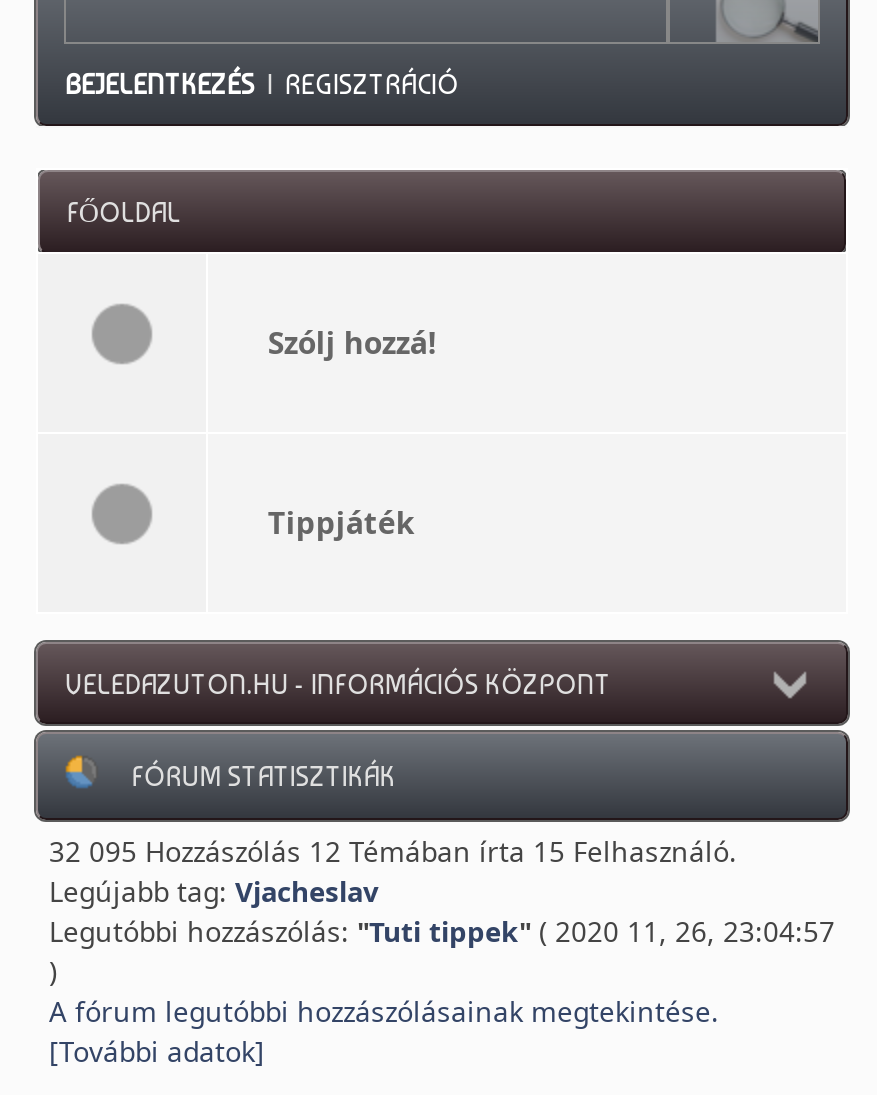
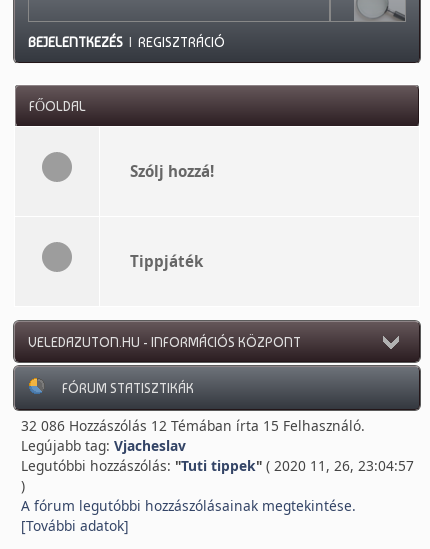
[49,833,737,871] 32 095 Hozzászólás 12 Témában írta 15 Felhasználó. -> [20,416,364,435] 32 086 Hozzászólás 12 Témában írta 15 Felhasználó.

